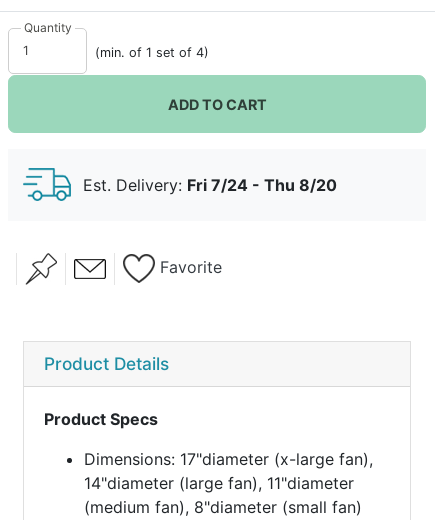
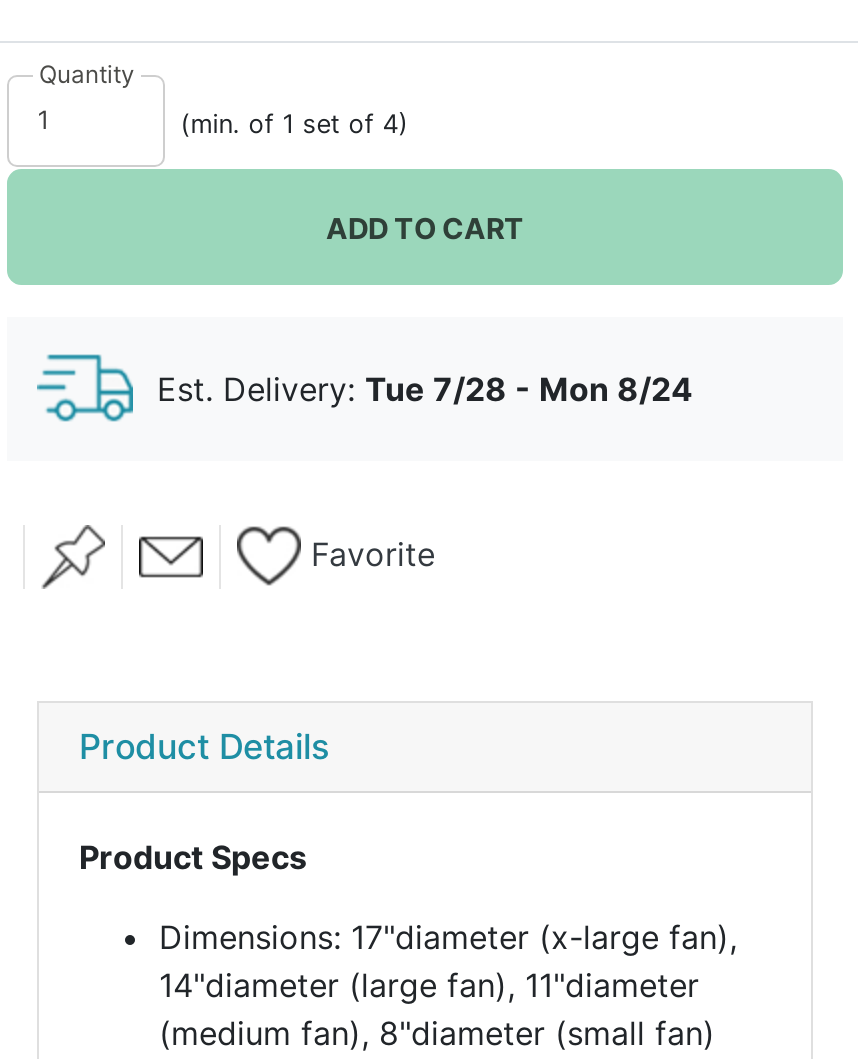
[83,175,337,195] Est. Delivery: Fri 7/24 - Thu 8/20 -> [157,369,693,409] Est. Delivery: Tue 7/28 - Mon 8/24

